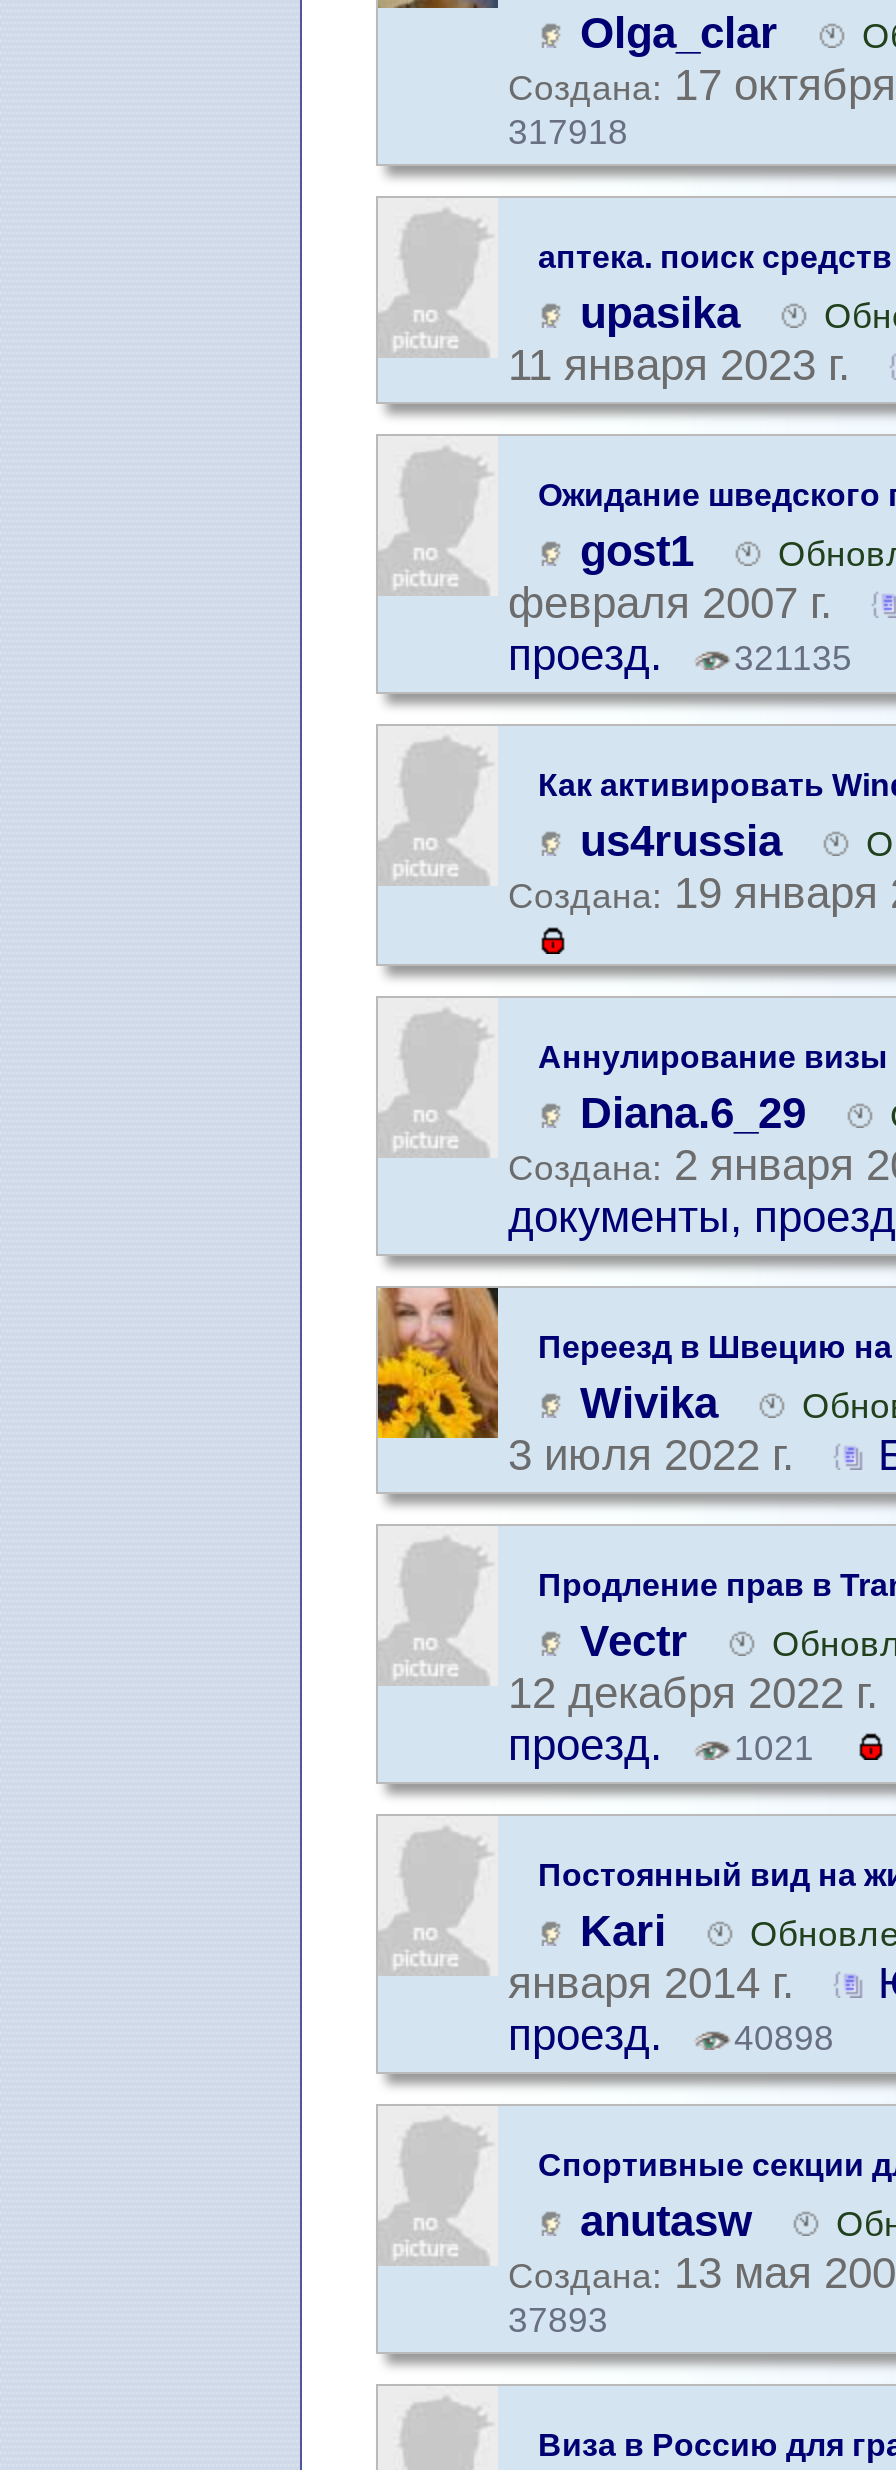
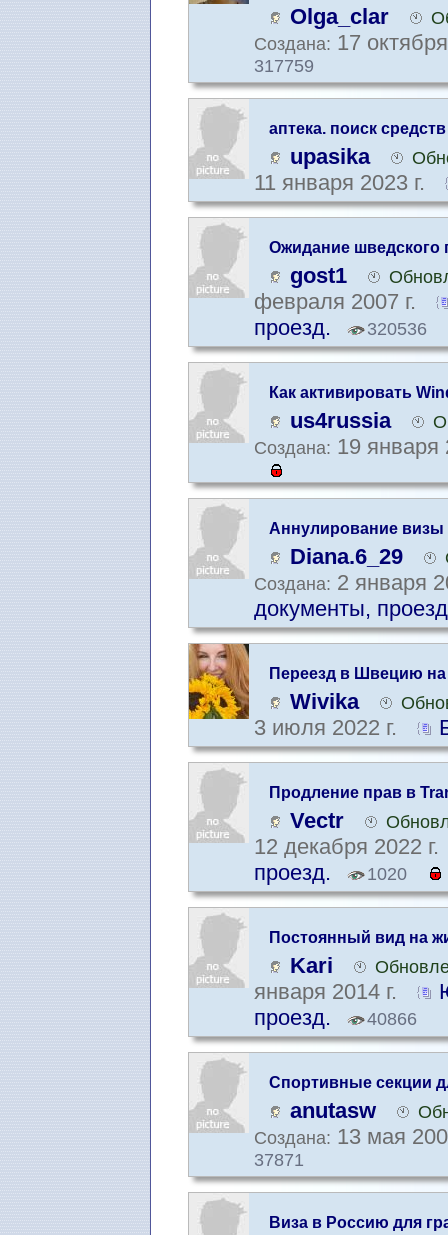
[508,112,628,152] 317918 -> [254,56,314,76] 317759
[508,630,852,680] проезд. 321135 -> [254,315,427,340] проезд. 320536
[508,1720,814,1770] проезд. 1021 -> [254,860,407,885] проезд. 1020
[508,2010,834,2060] проезд. 40898 -> [254,1005,417,1030] проезд. 40866
[508,2300,608,2340] 37893 -> [254,1150,304,1170] 37871

